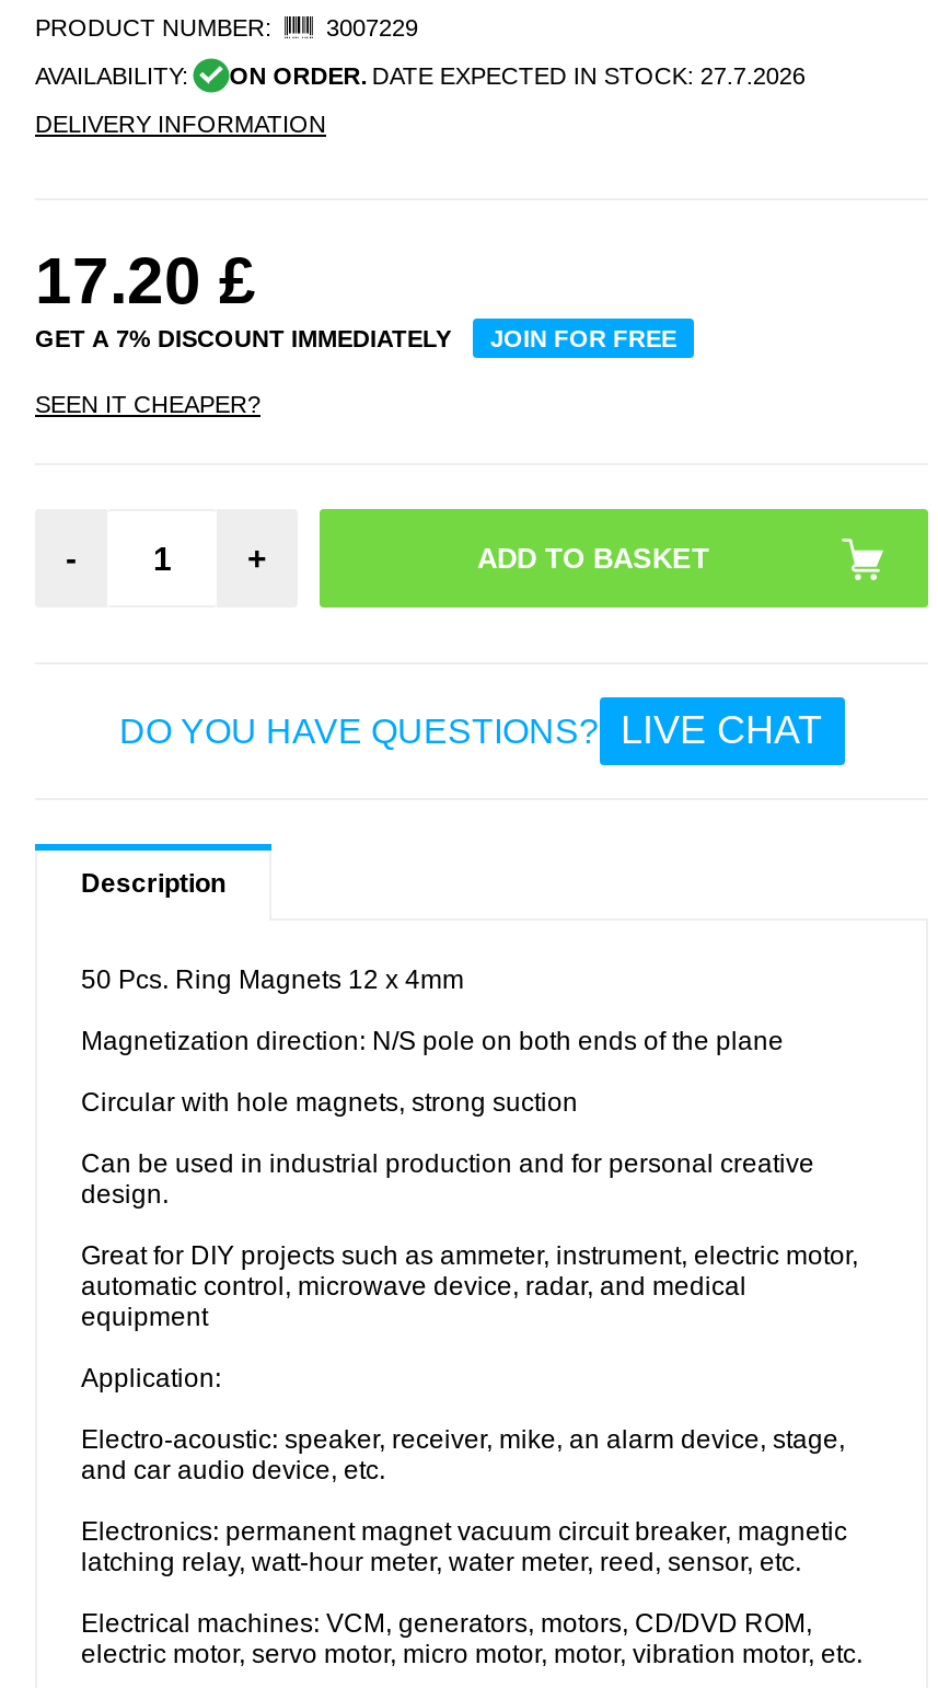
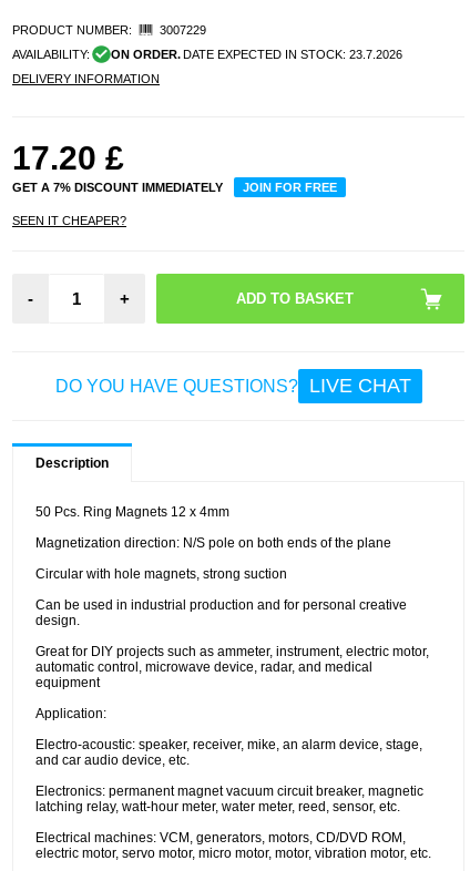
[229,62,805,88] ON ORDER. DATE EXPECTED IN STOCK: 27.7.2026 -> [111,48,402,61] ON ORDER. DATE EXPECTED IN STOCK: 23.7.2026

